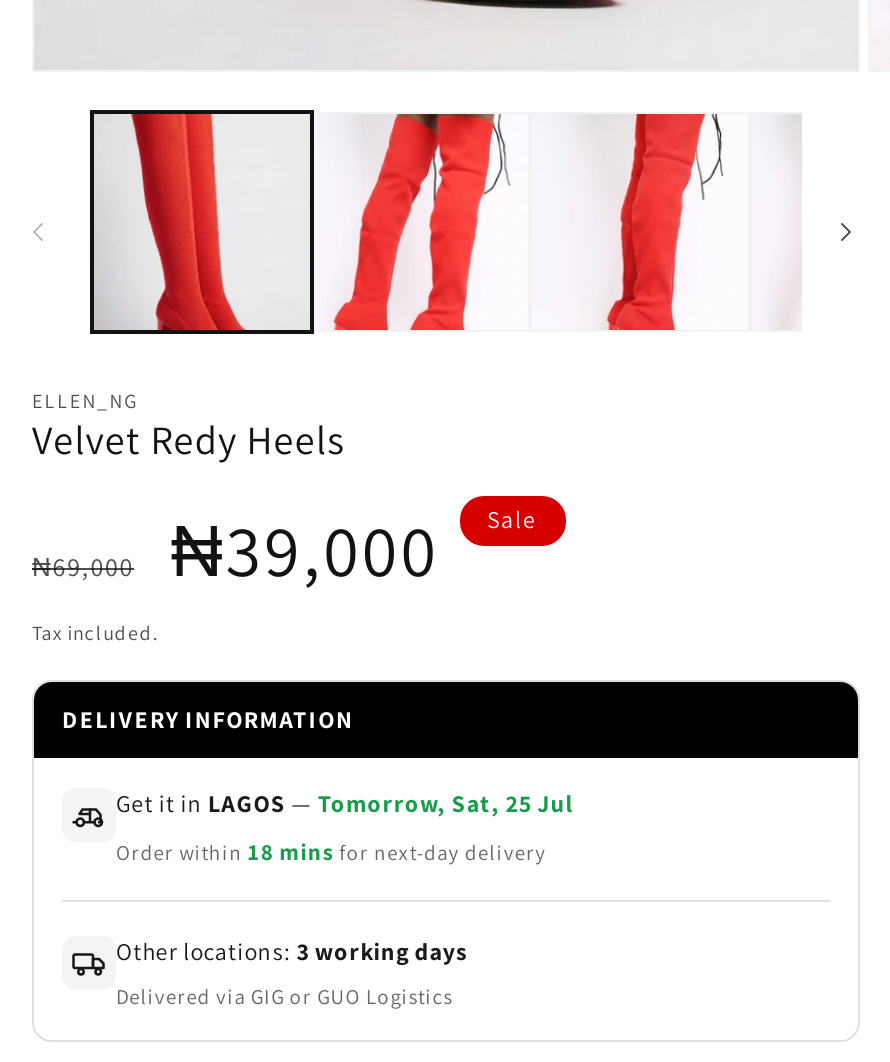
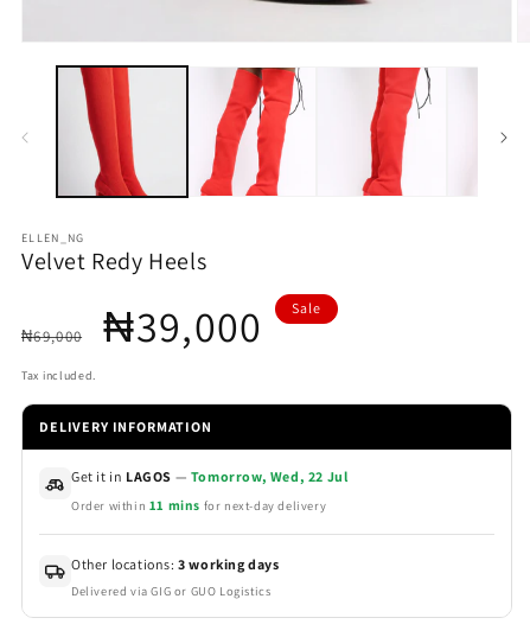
[116,787,573,817] Get it in LAGOS — Tomorrow, Sat, 25 Jul -> [71,467,348,485] Get it in LAGOS — Tomorrow, Wed, 22 Jul
[116,835,546,865] Order within 18 mins for next-day delivery -> [71,495,326,513] Order within 11 mins for next-day delivery

